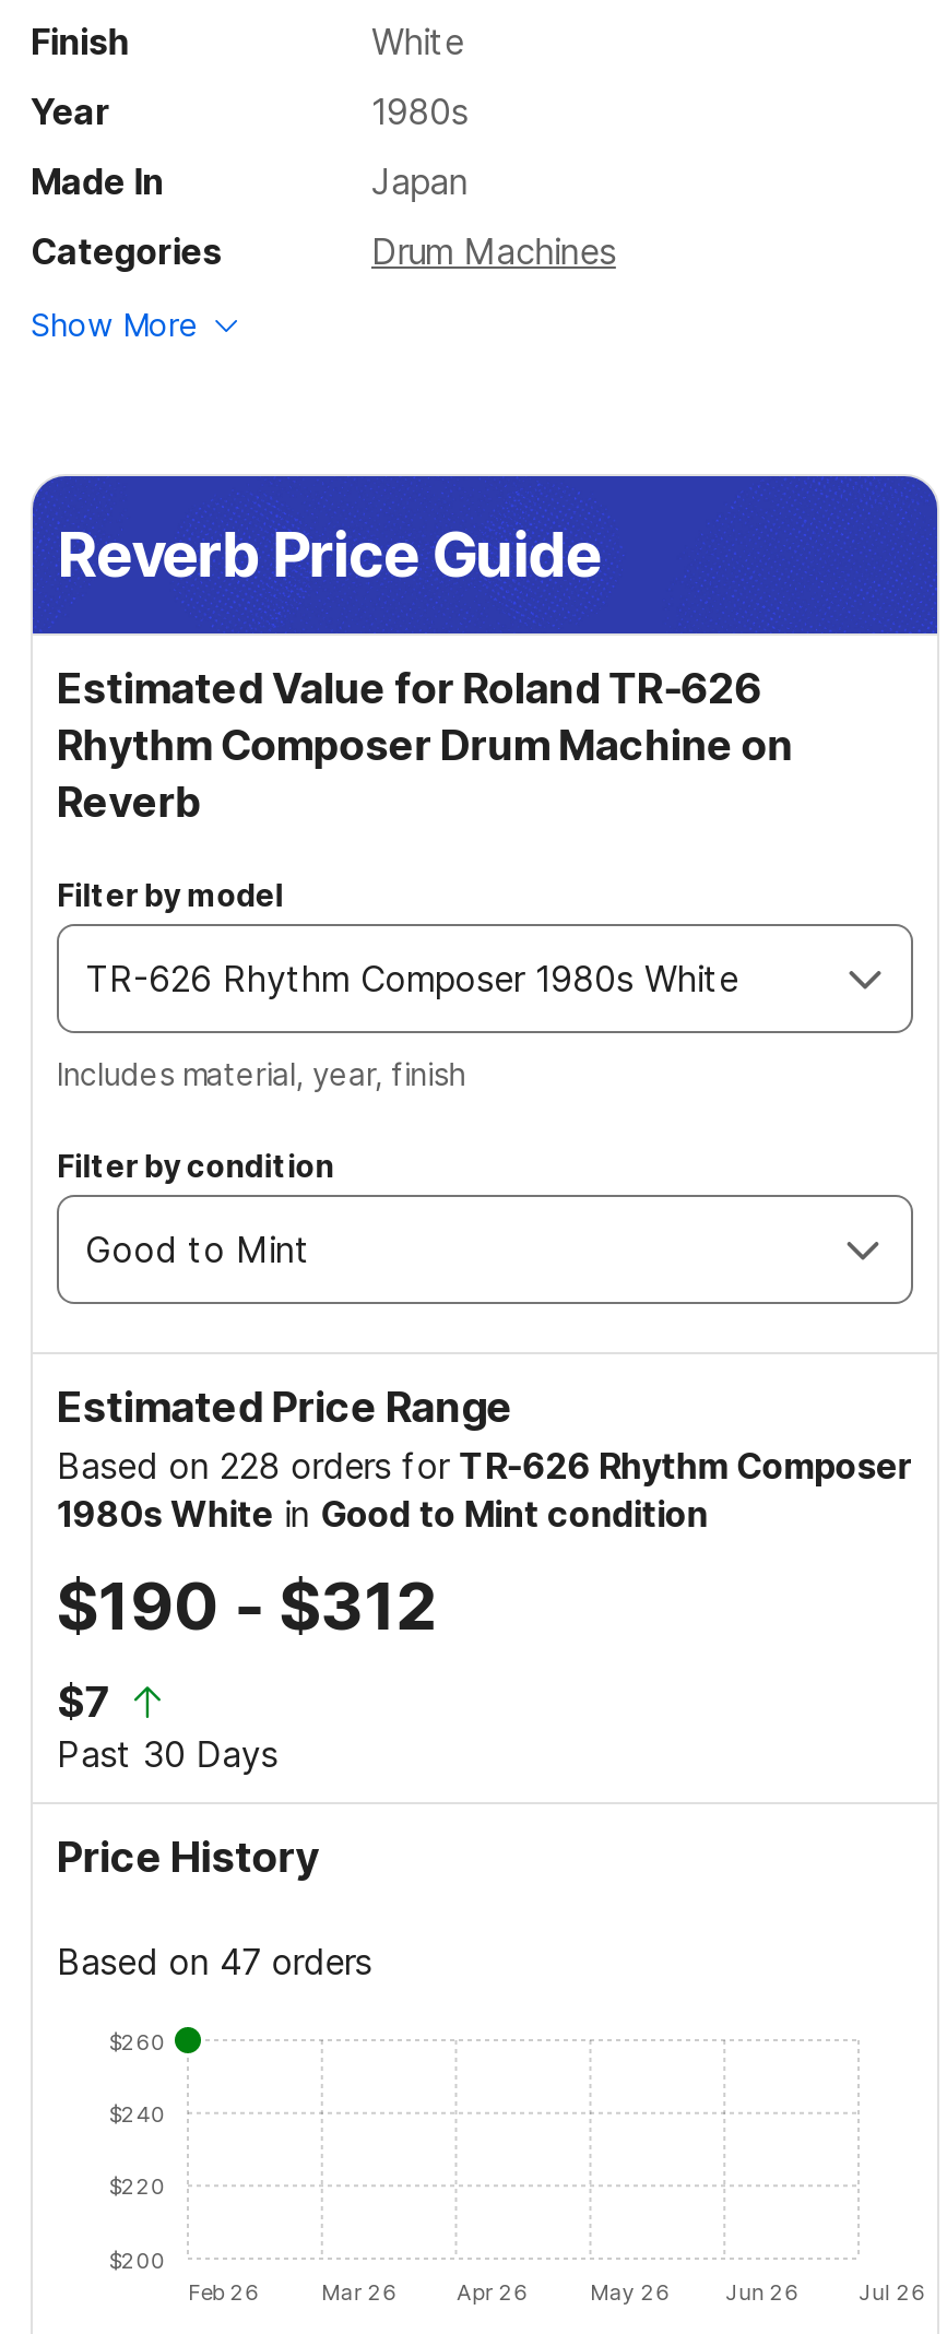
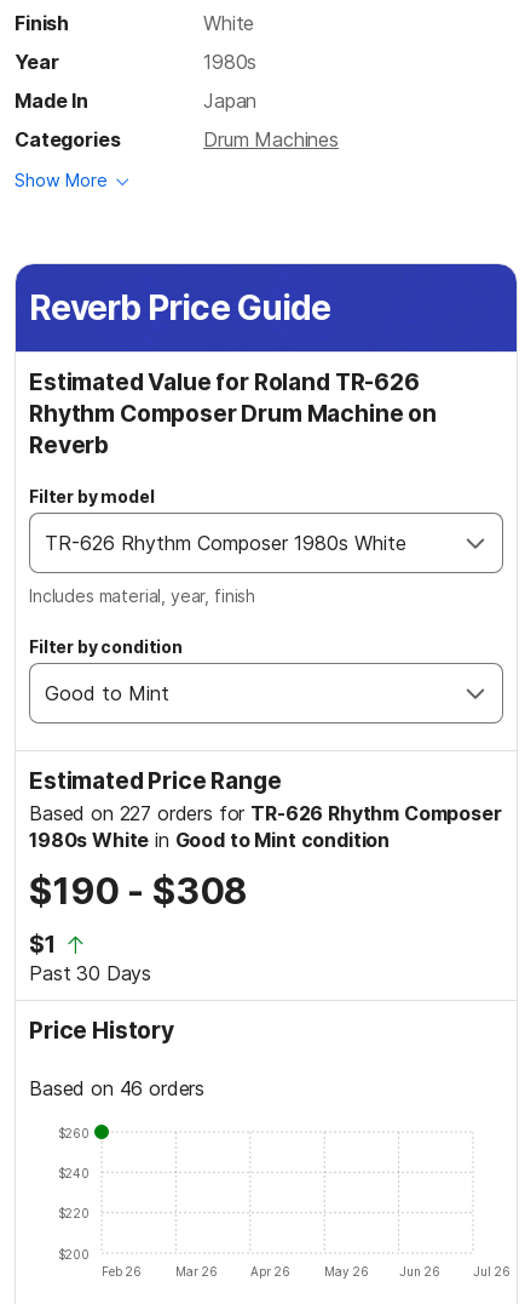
[57,1443,912,1487] Based on 228 orders for TR-626 Rhythm Composer -> [29,801,502,826] Based on 227 orders for TR-626 Rhythm Composer
[57,1566,440,1644] $190 - $312 -> [29,869,247,913] $190 - $308
[57,1675,111,1727] $7 -> [29,930,55,959] $1
[57,1939,372,1983] Based on 47 orders -> [29,1077,205,1101] Based on 46 orders

